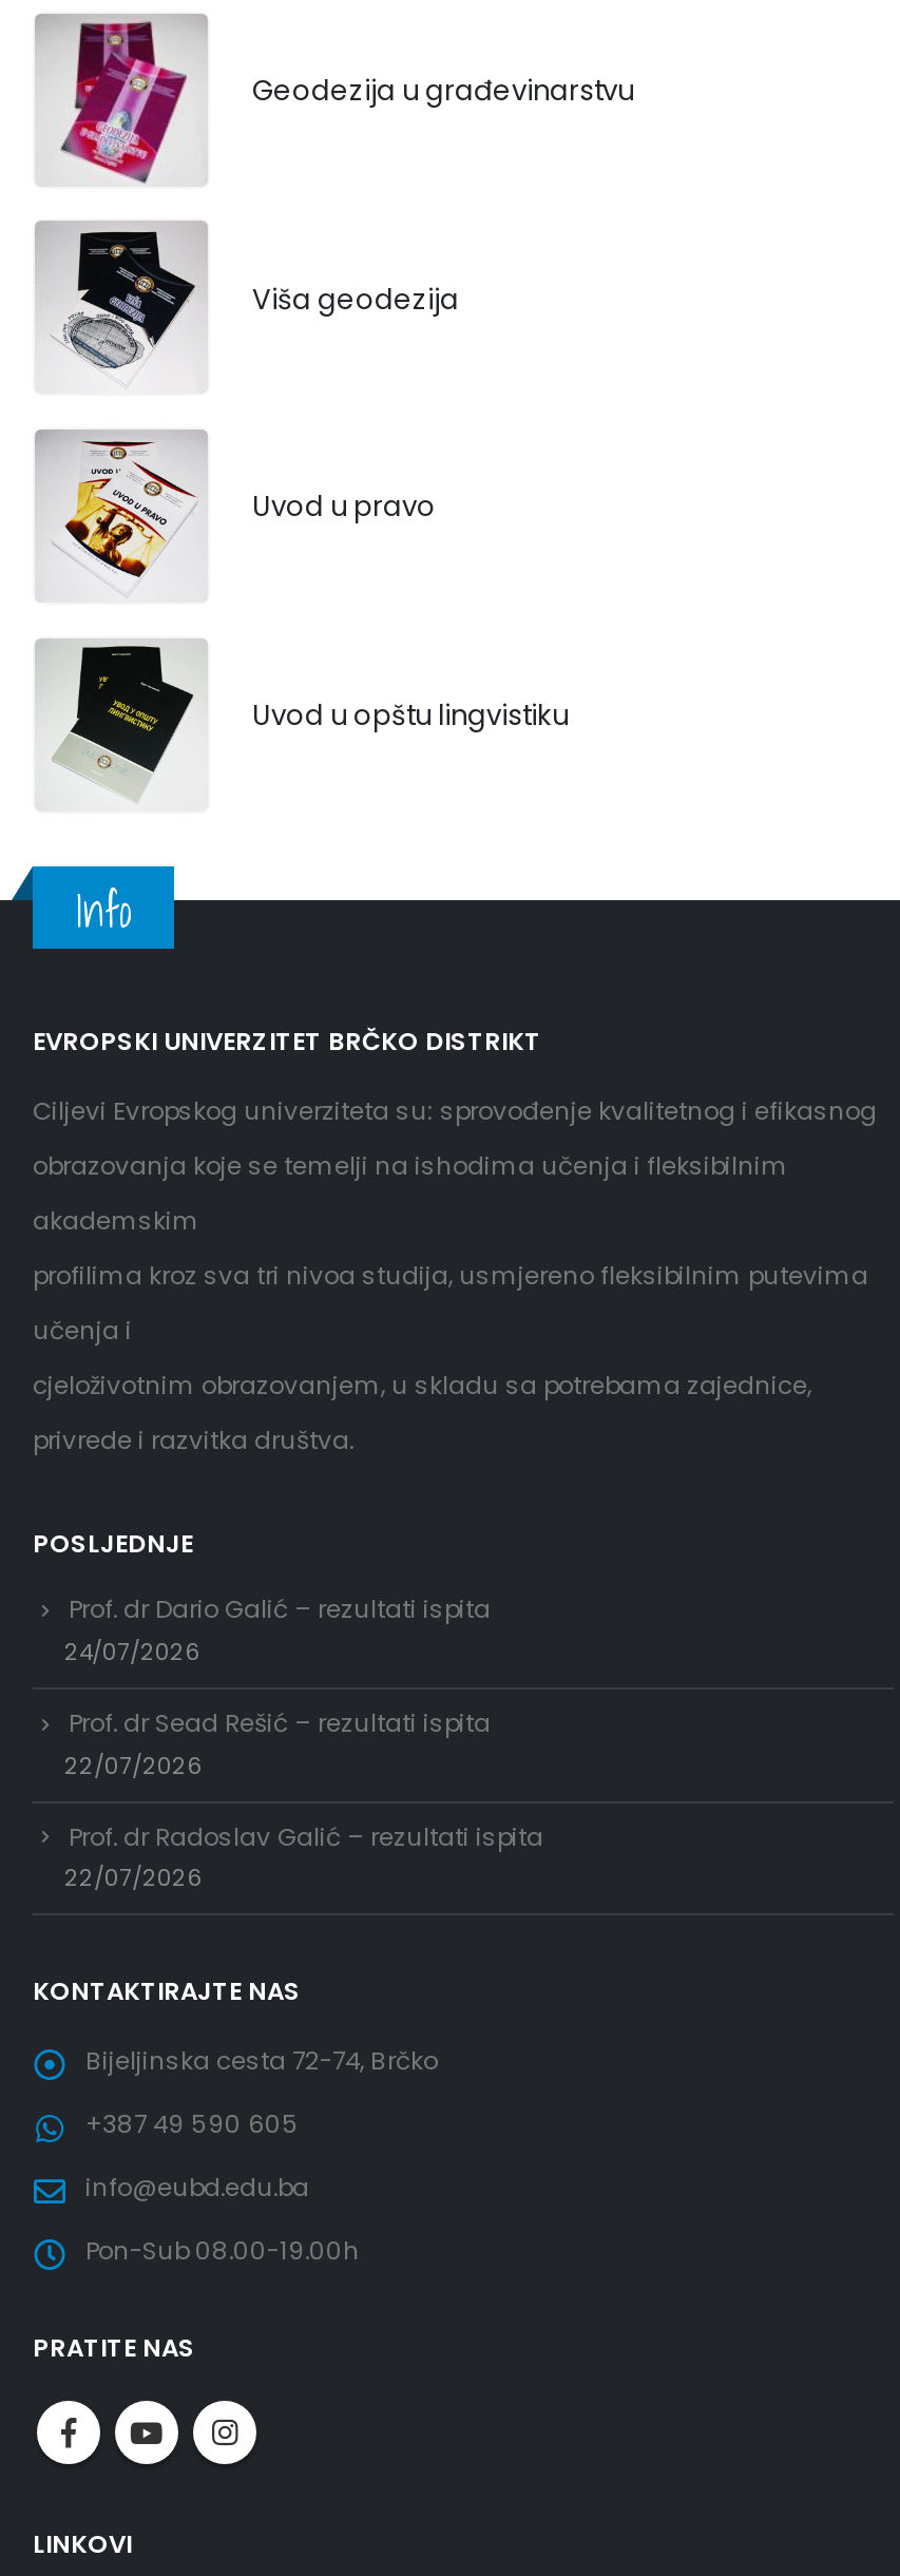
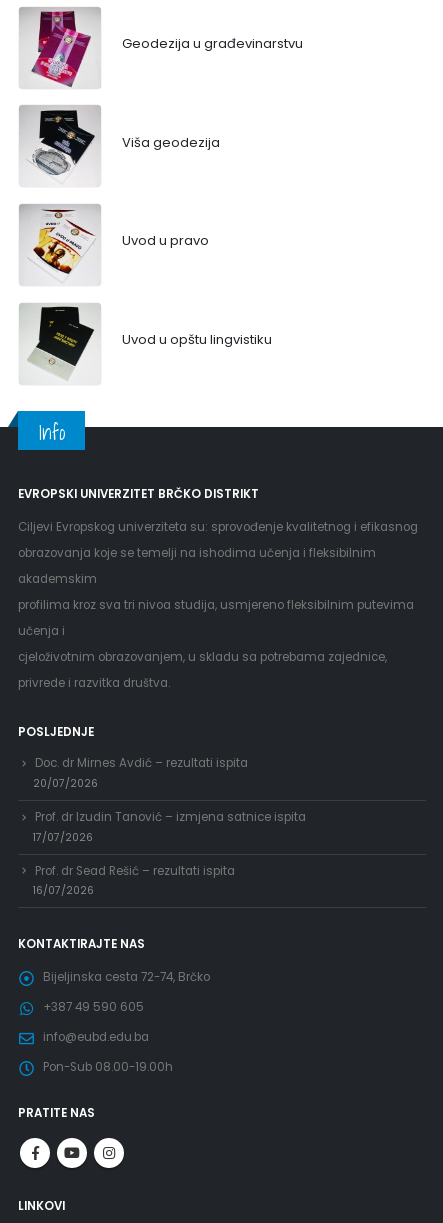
[64,1592,491,1668] Prof. dr Dario Galić – rezultati ispita | 24/07/2026 -> [33,755,306,845] Doc. dr Mirnes Avdić – rezultati ispita | 20/07/2026 | Prof. dr Izudin Tanović – izmjena satnice ispita | 17/07/2026
moved [69,1706,491,1740] -> [35,863,235,879]: Prof. dr Sead Rešić – rezultati ispita
[64,1750,543,1895] 22/07/2026 | Prof. dr Radoslav Galić – rezultati ispita | 22/07/2026 -> [33,883,94,898] 16/07/2026

